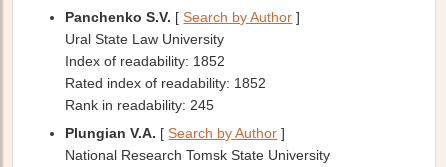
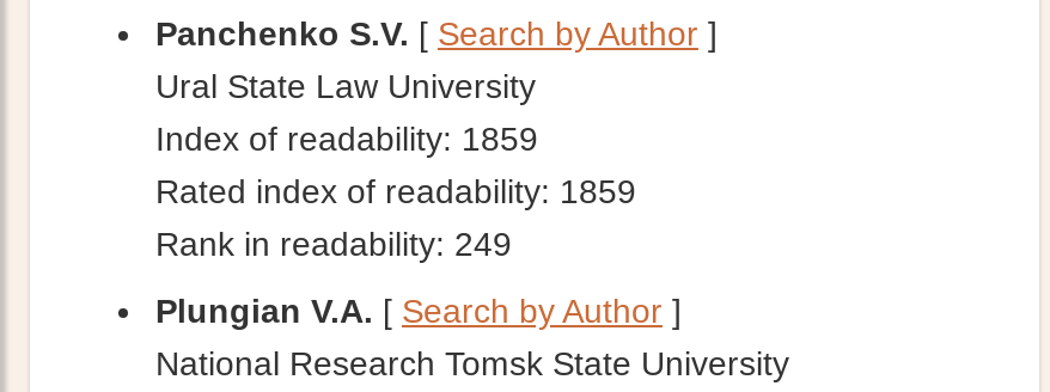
[65,53,225,69] Index of readability: 1852 -> [155,120,538,158] Index of readability: 1859
[65,75,266,91] Rated index of readability: 1852 -> [155,172,636,210] Rated index of readability: 1859
[65,97,214,113] Rank in readability: 245 -> [155,225,512,263] Rank in readability: 249

